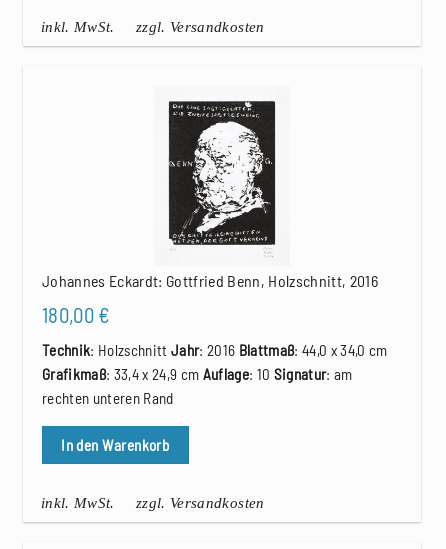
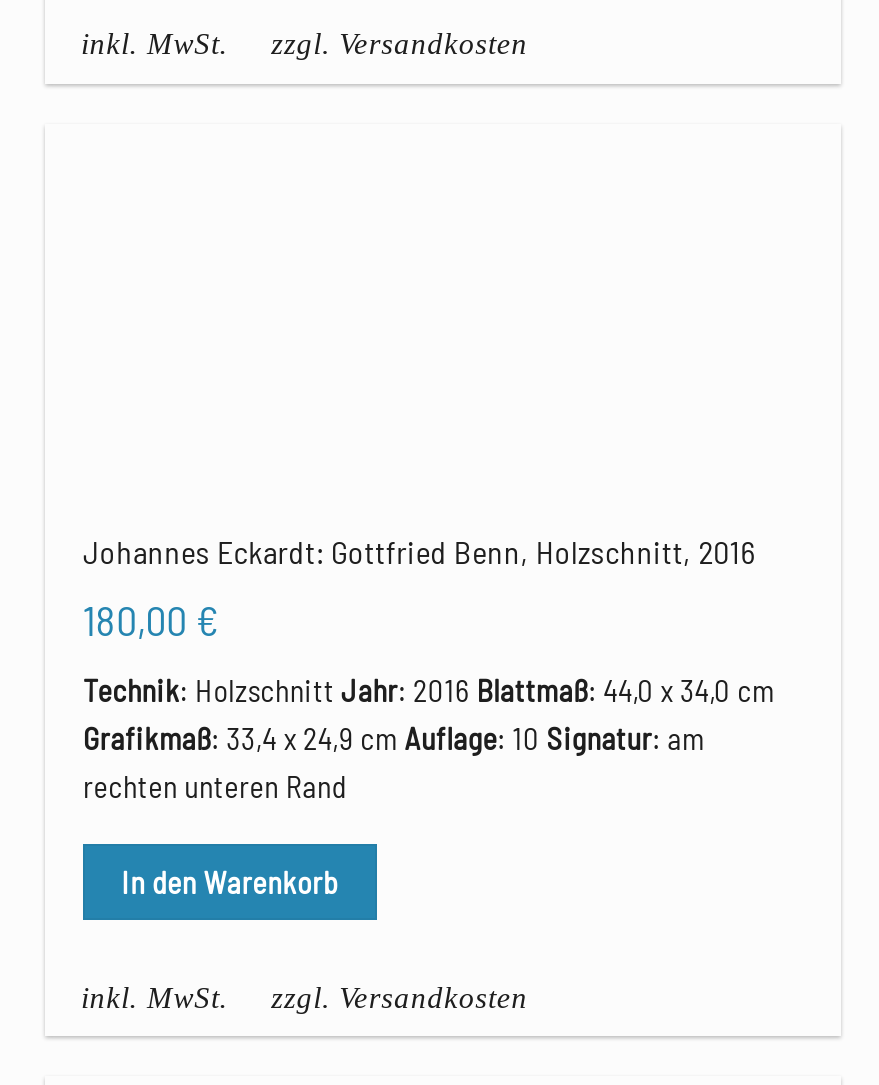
[168,100,276,246] [image] -> none

